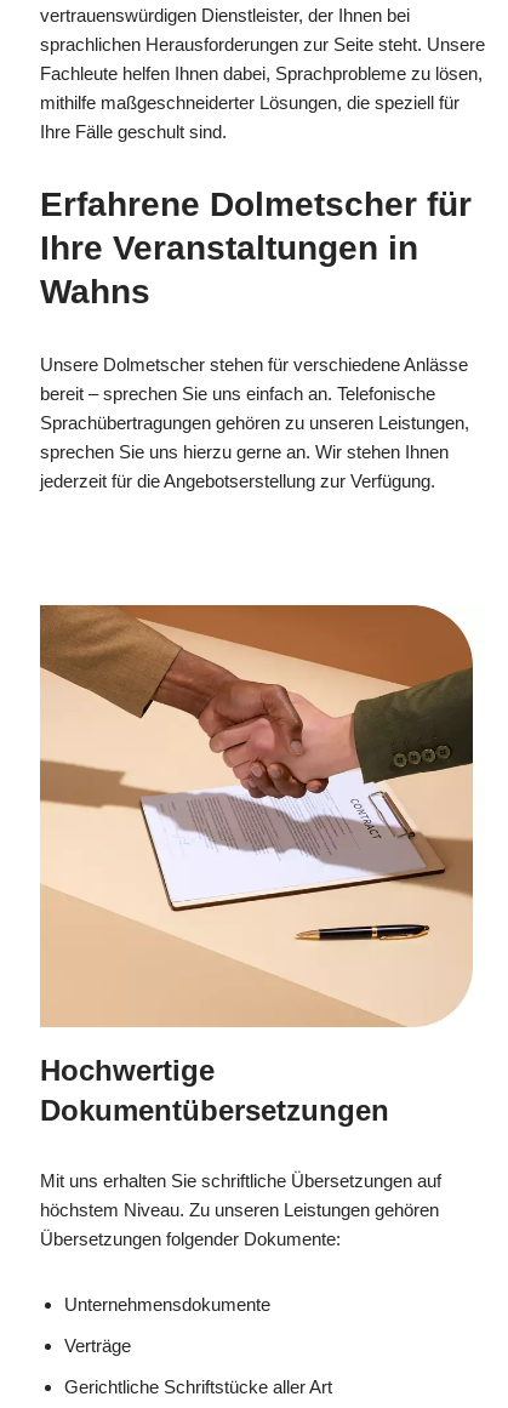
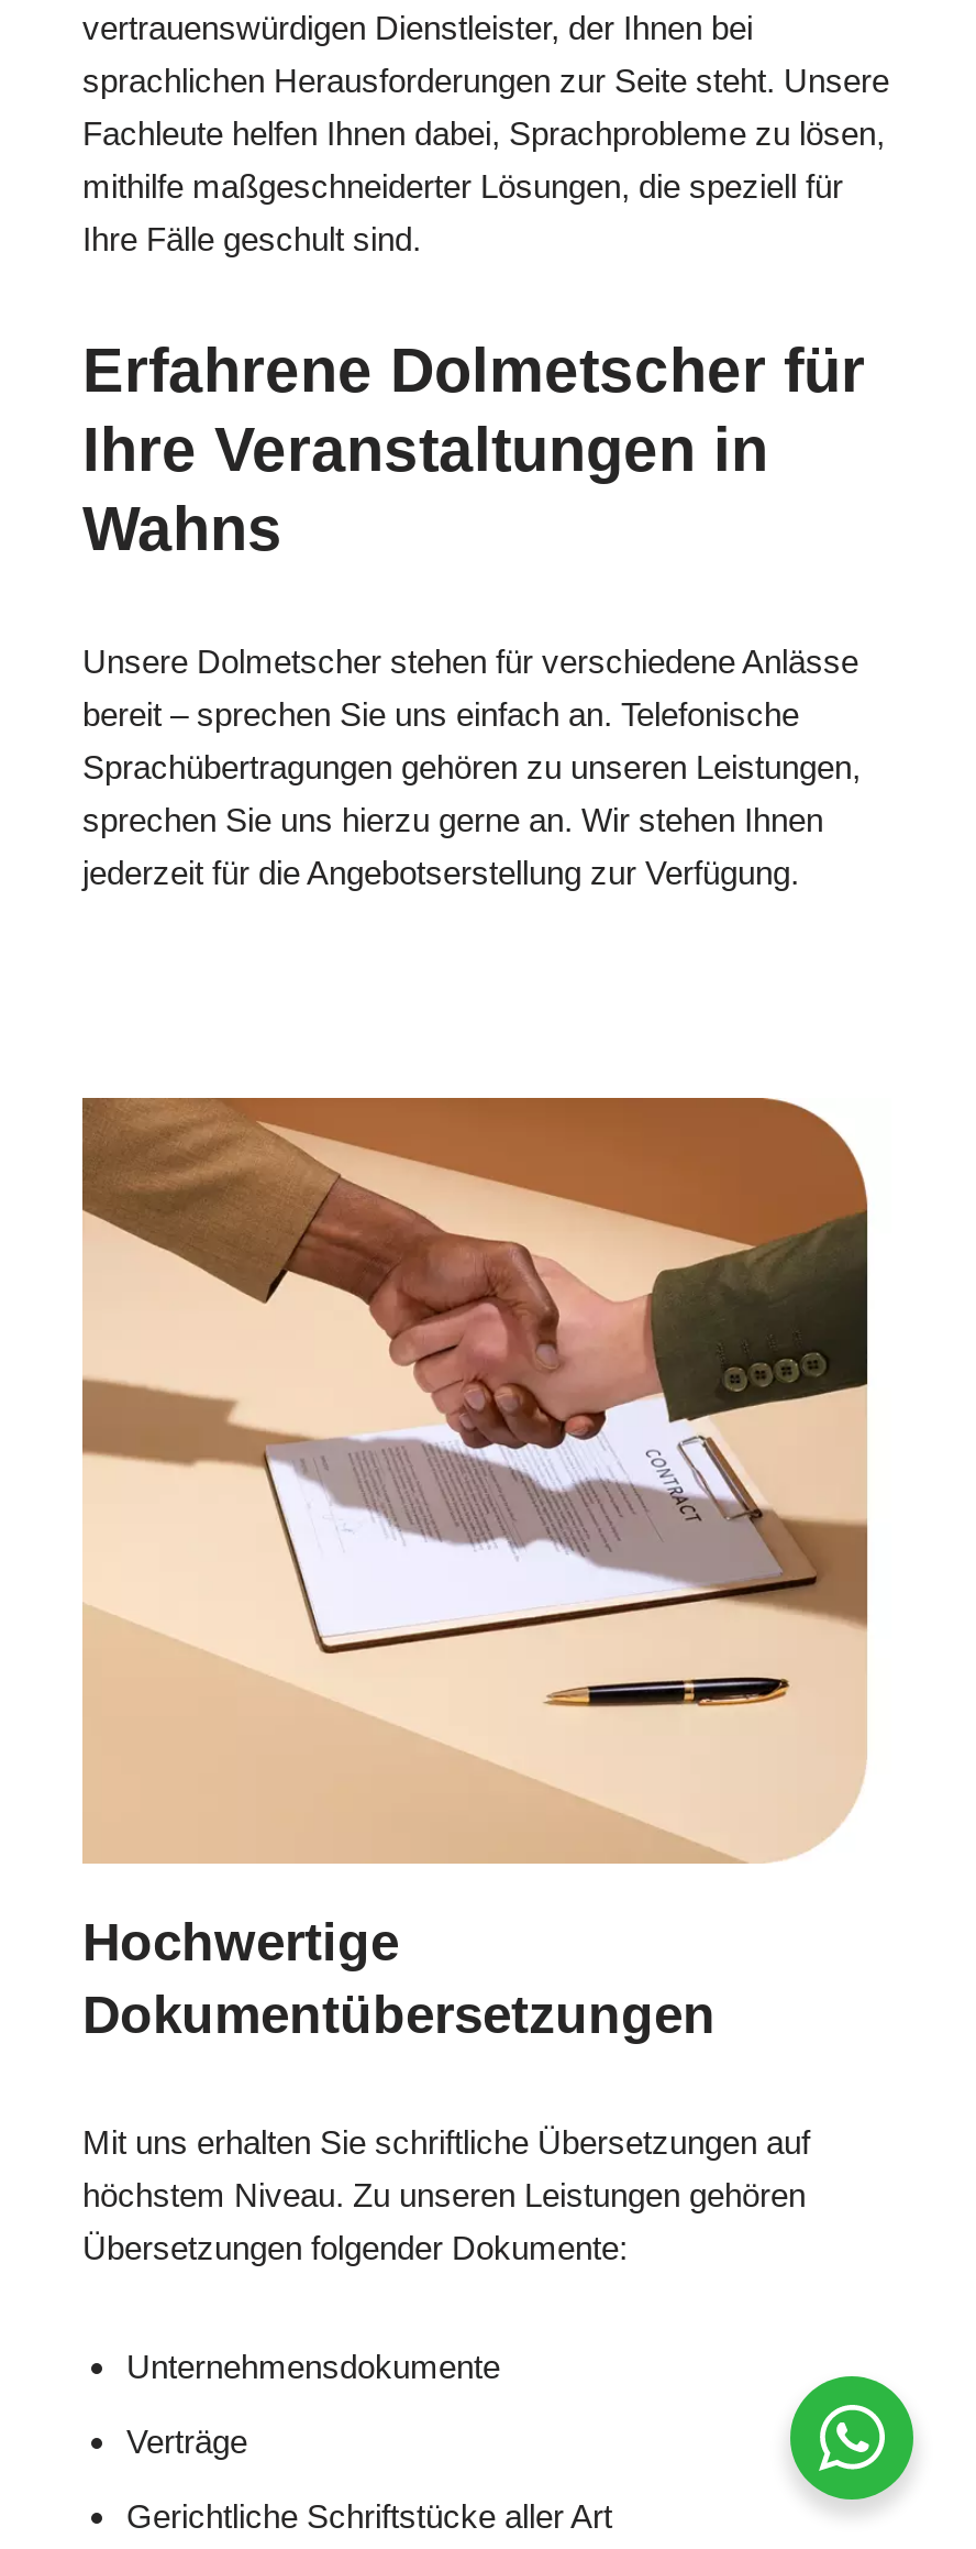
none -> [786,2374,918,2510] [image]

